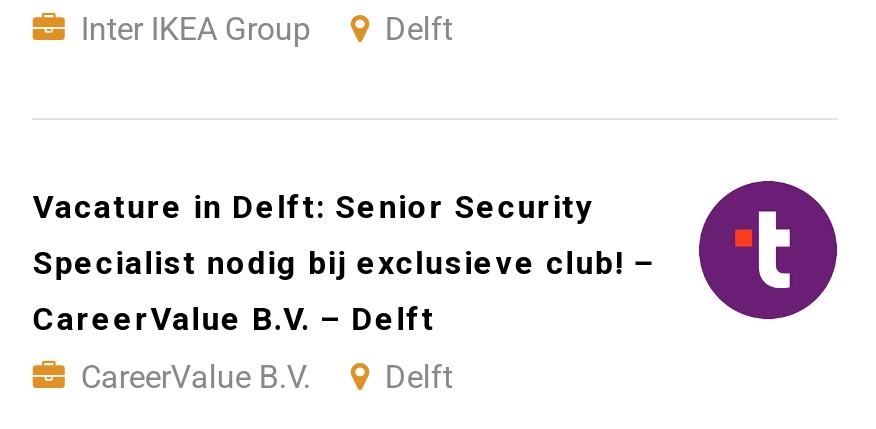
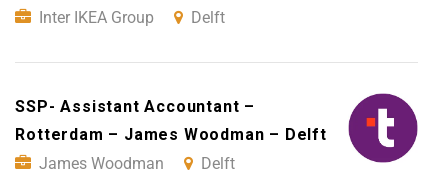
[33,188,655,396] Vacature in Delft: Senior Security | Specialist nodig bij exclusieve club! – | CareerValue B.V. – Delft | CareerValue B.V. -> [15,97,327,173] SSP- Assistant Accountant – | Rotterdam – James Woodman – Delft | James Woodman

